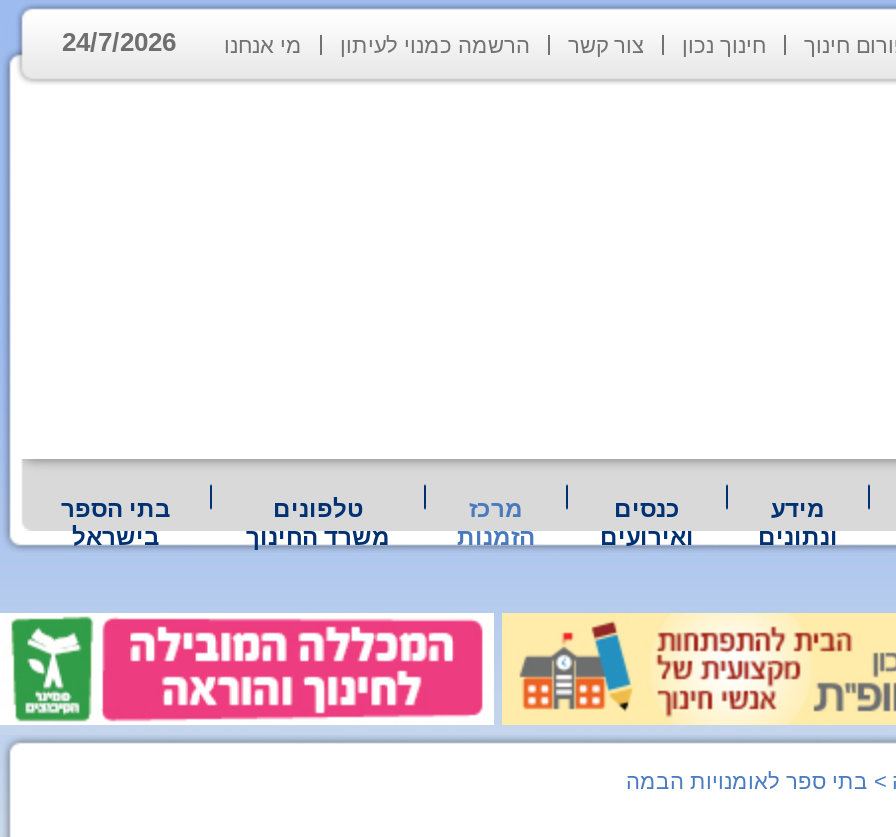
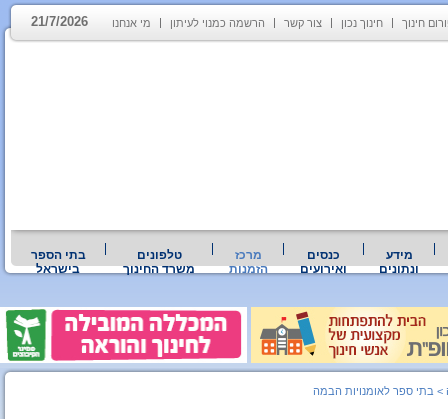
[62,27,176,57] 24/7/2026 -> [31,14,88,29] 21/7/2026

